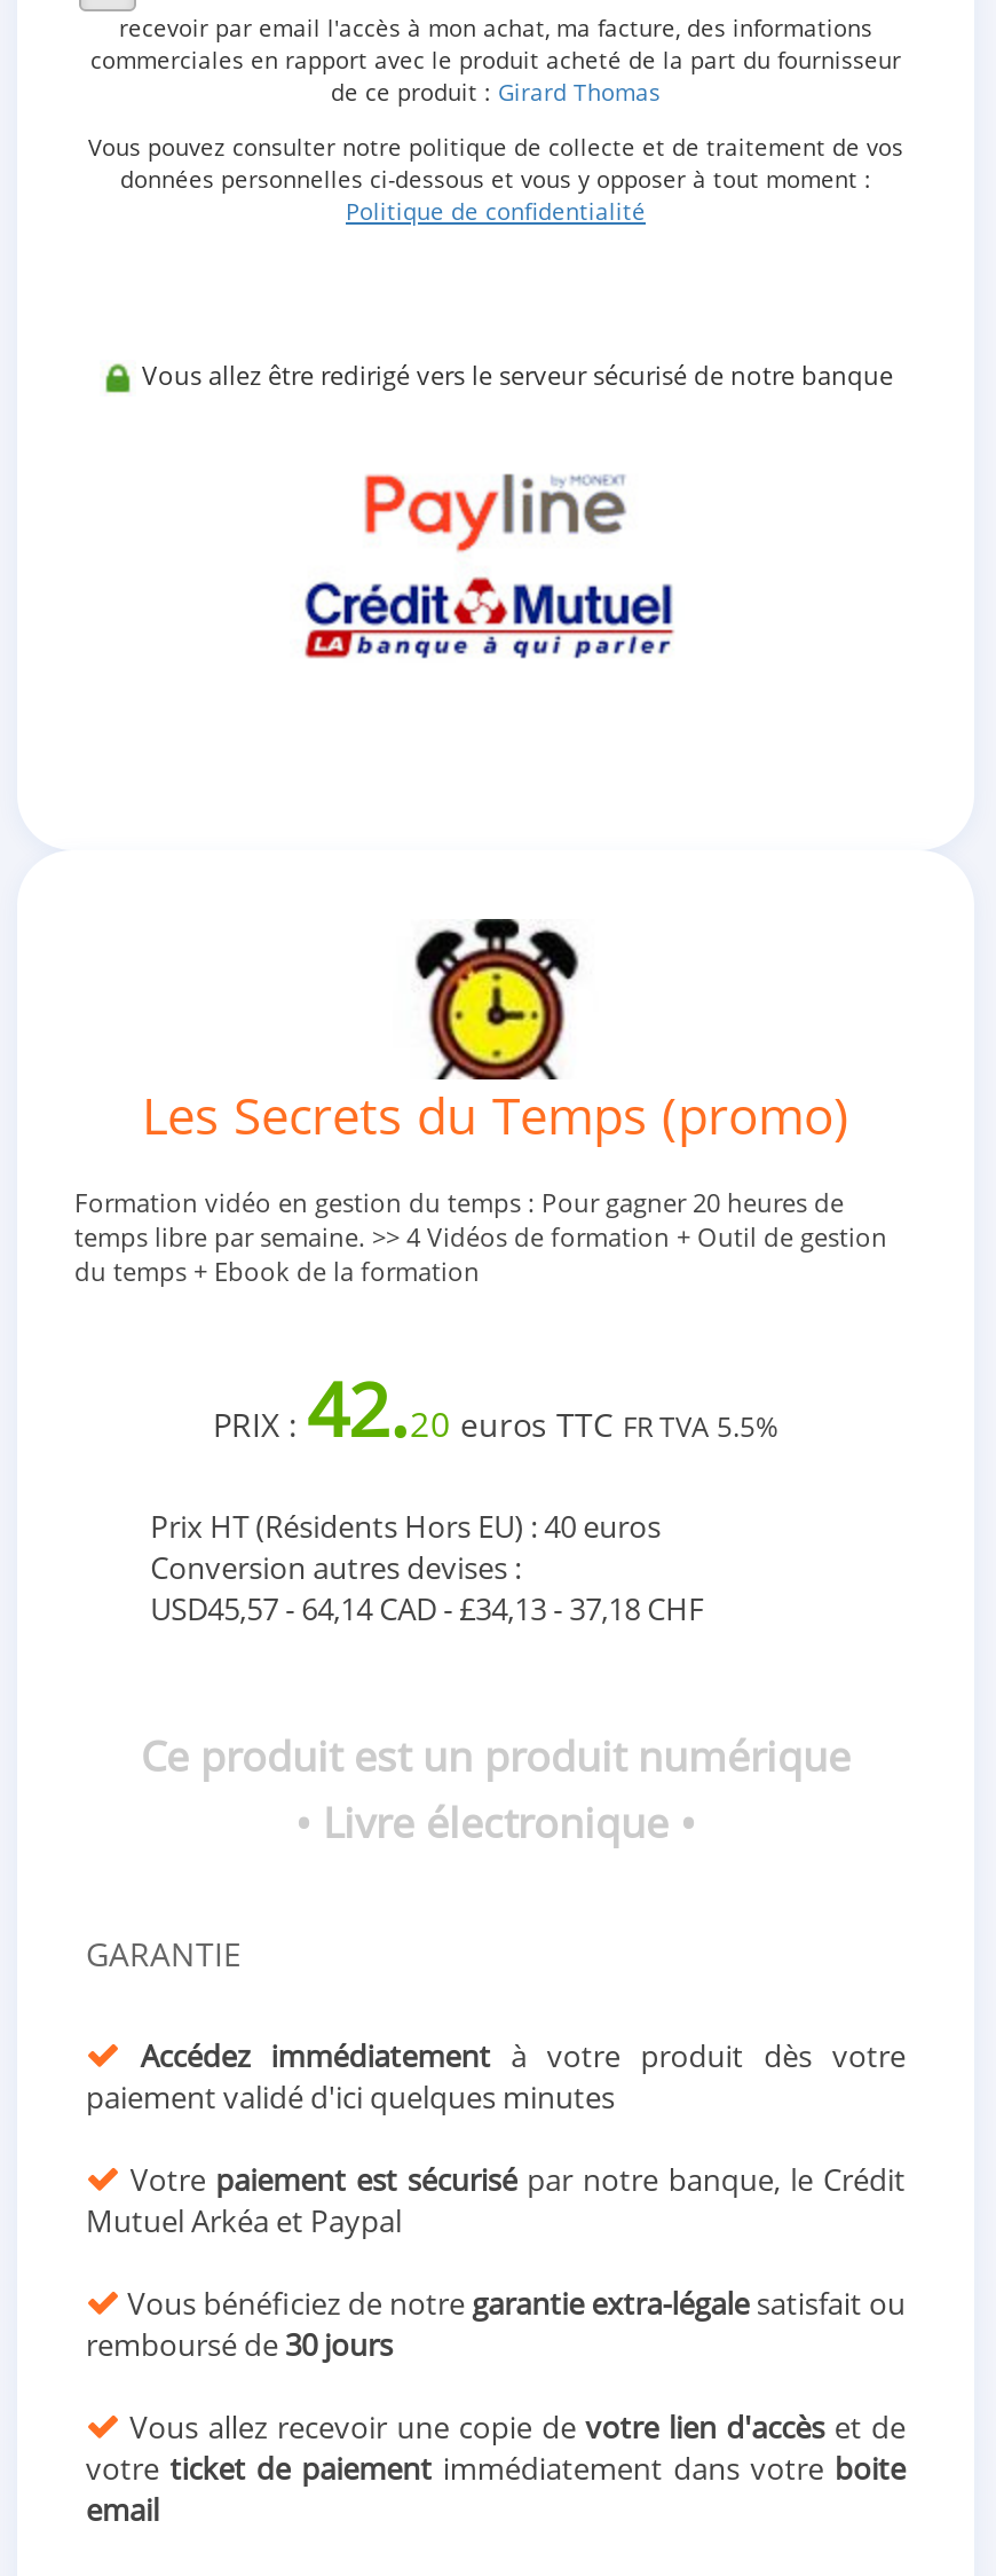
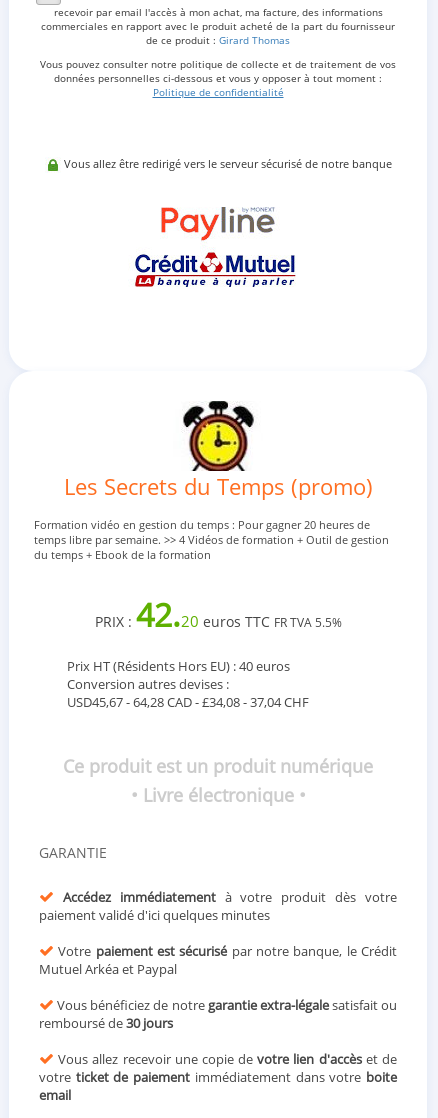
[150,1588,705,1629] USD45,57 - 64,14 CAD - £34,13 - 37,18 CHF -> [67,693,309,711] USD45,67 - 64,28 CAD - £34,08 - 37,04 CHF

